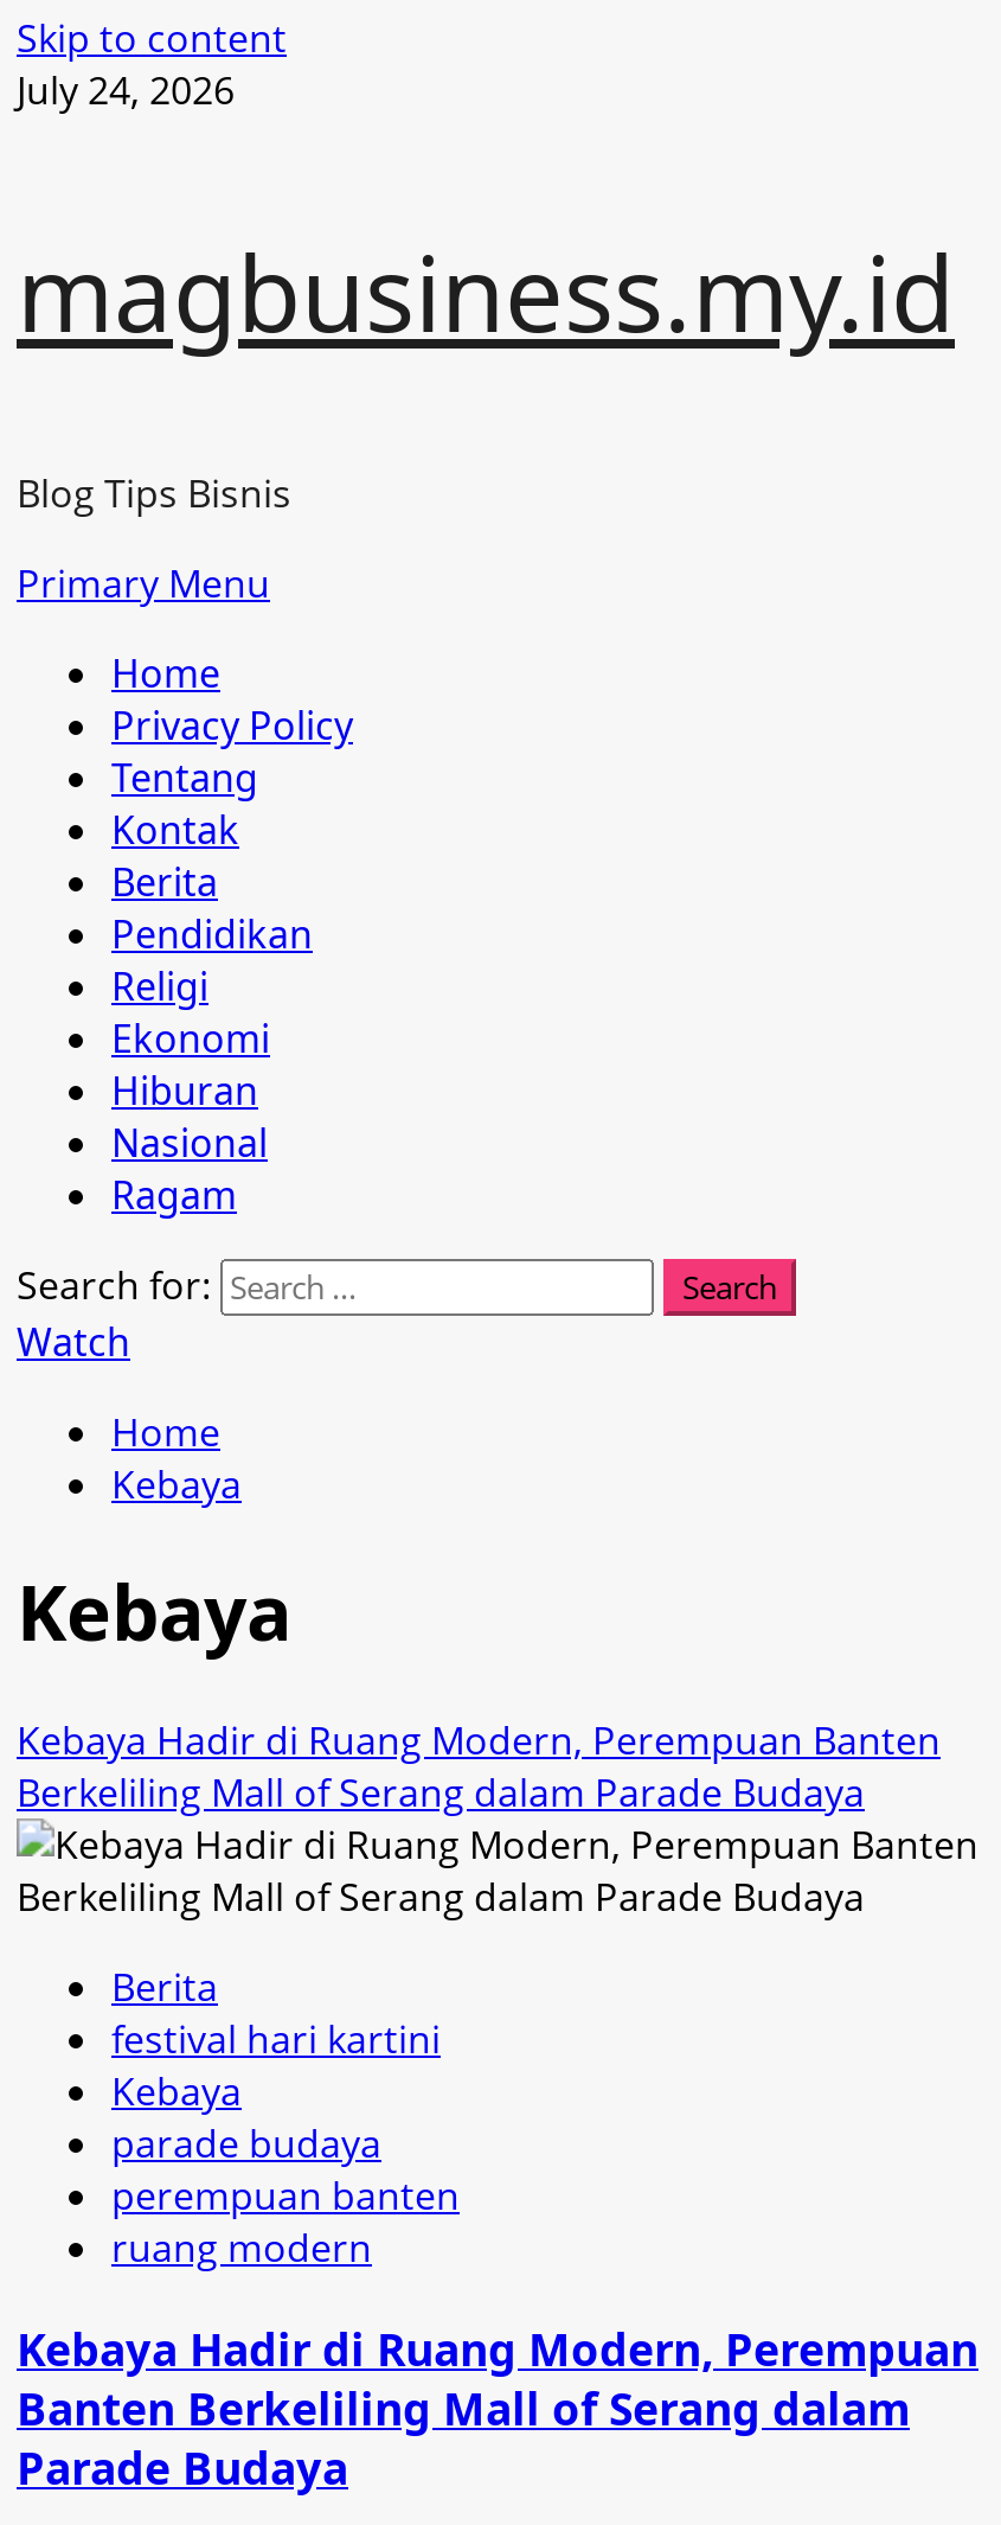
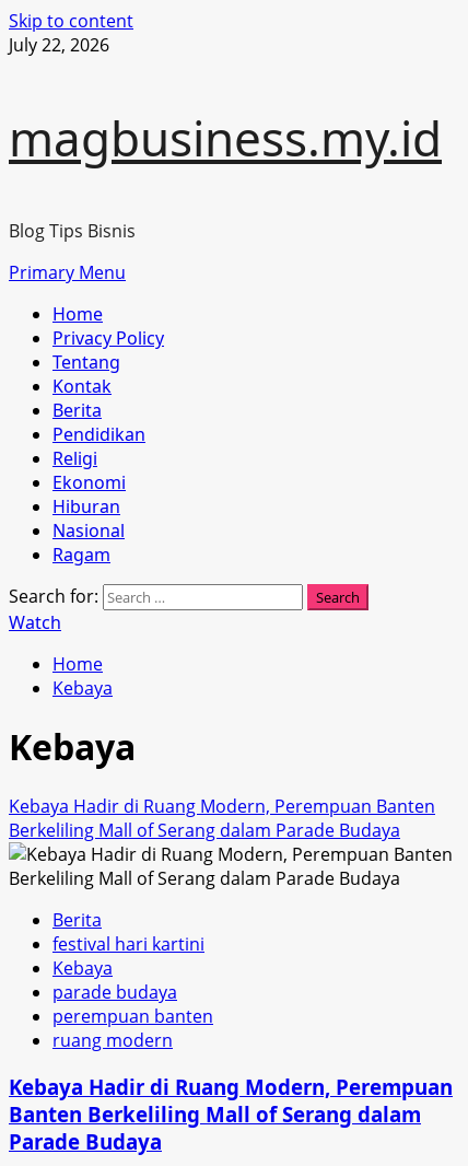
[17,64,235,116] July 24, 2026 -> [9,33,109,57] July 22, 2026

